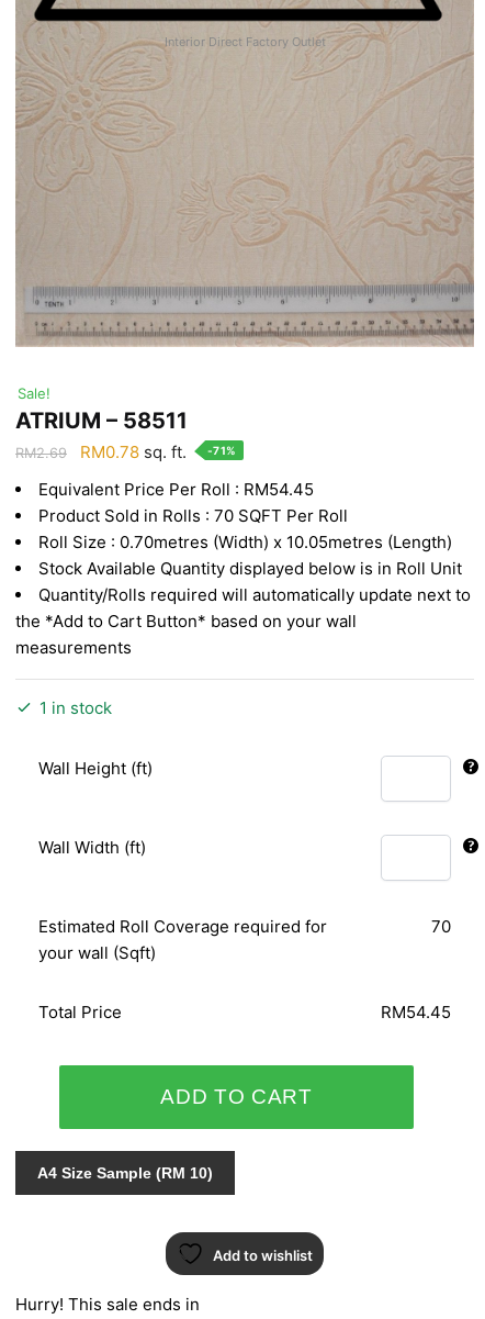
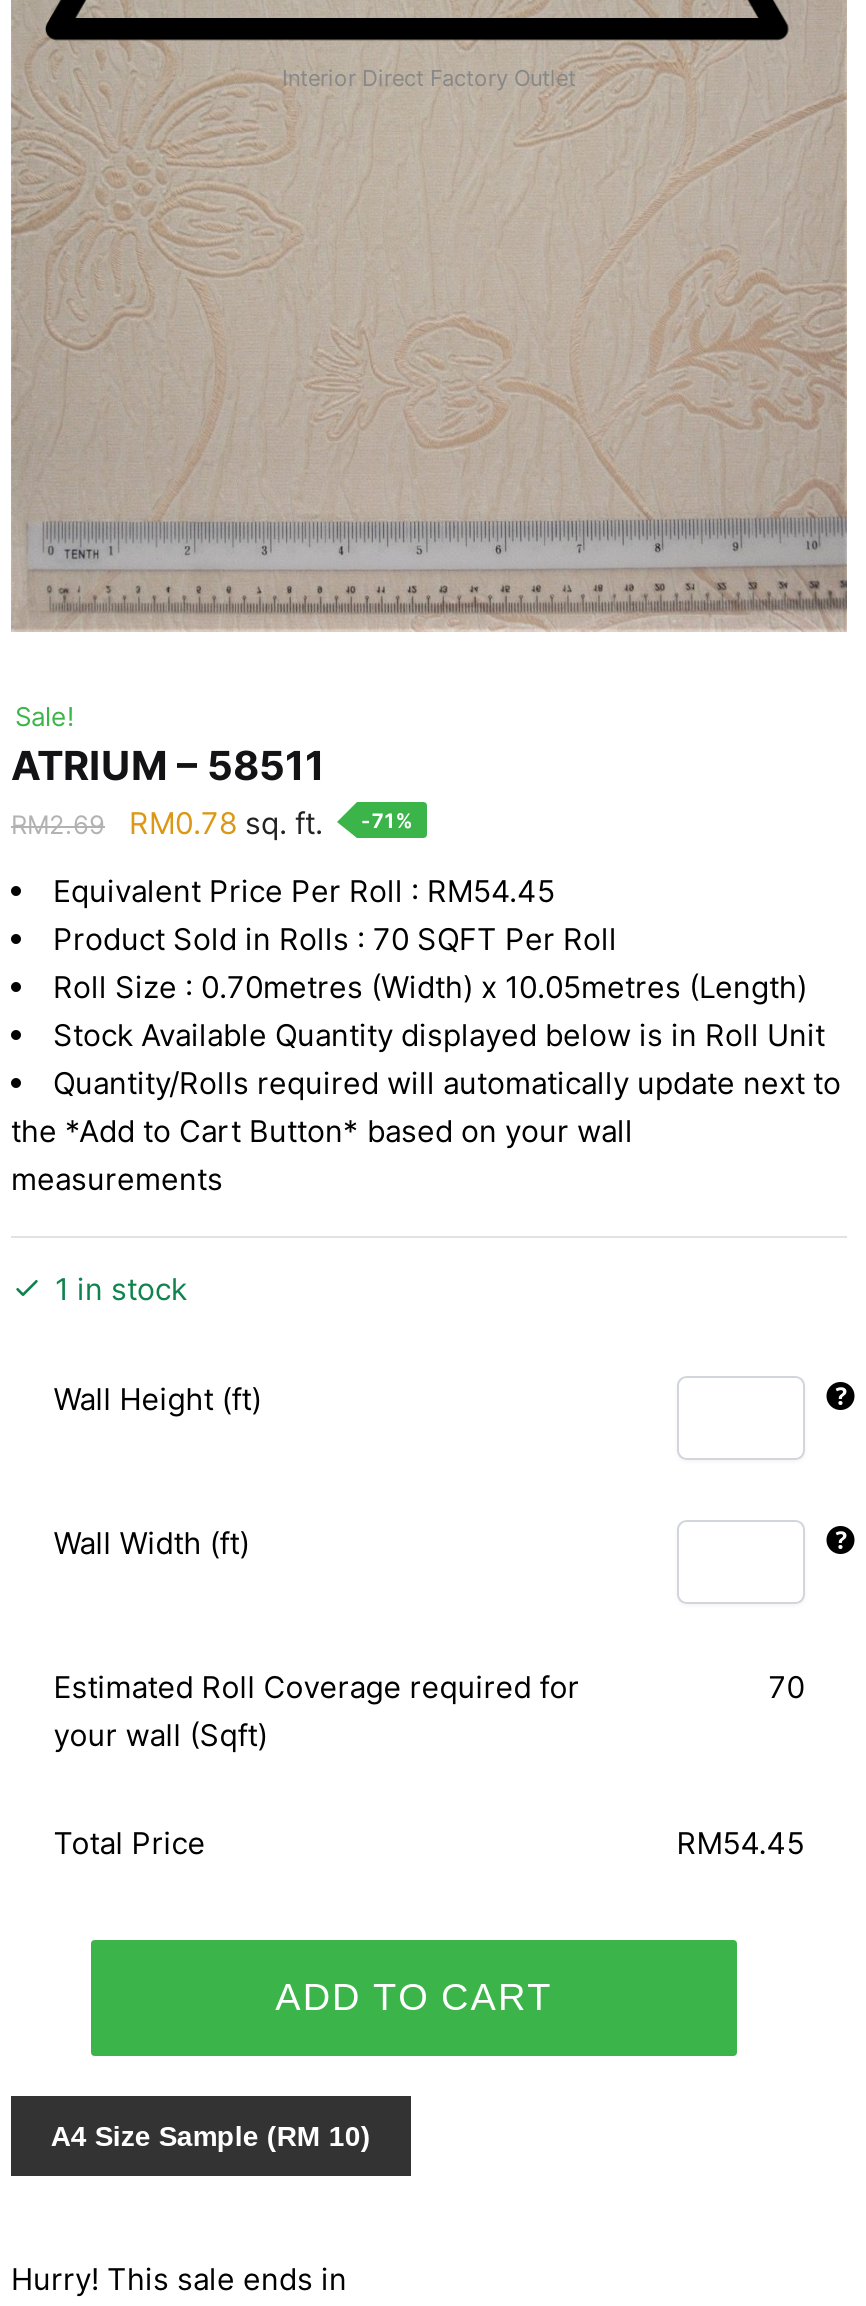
[213,1246,313,1264] Add to wishlist -> none

